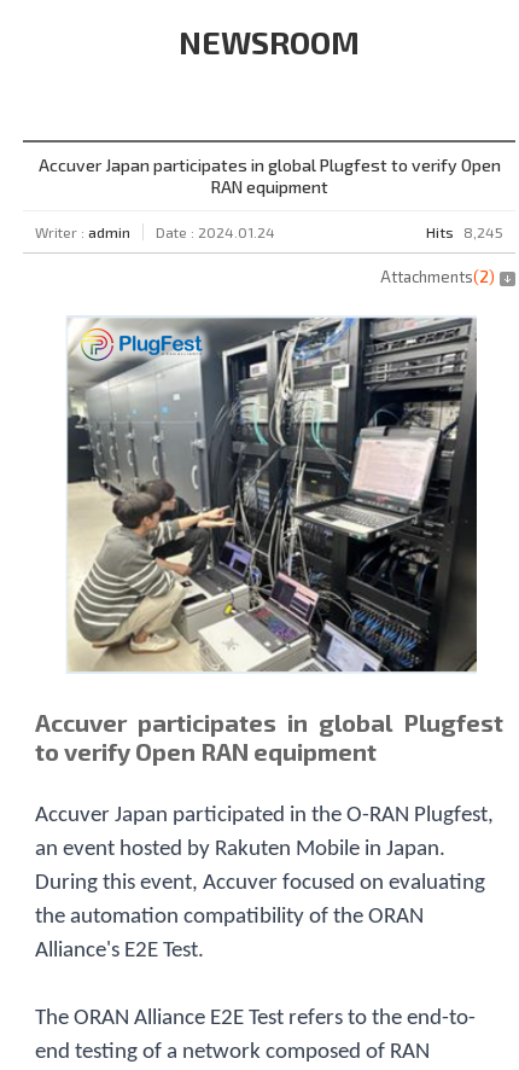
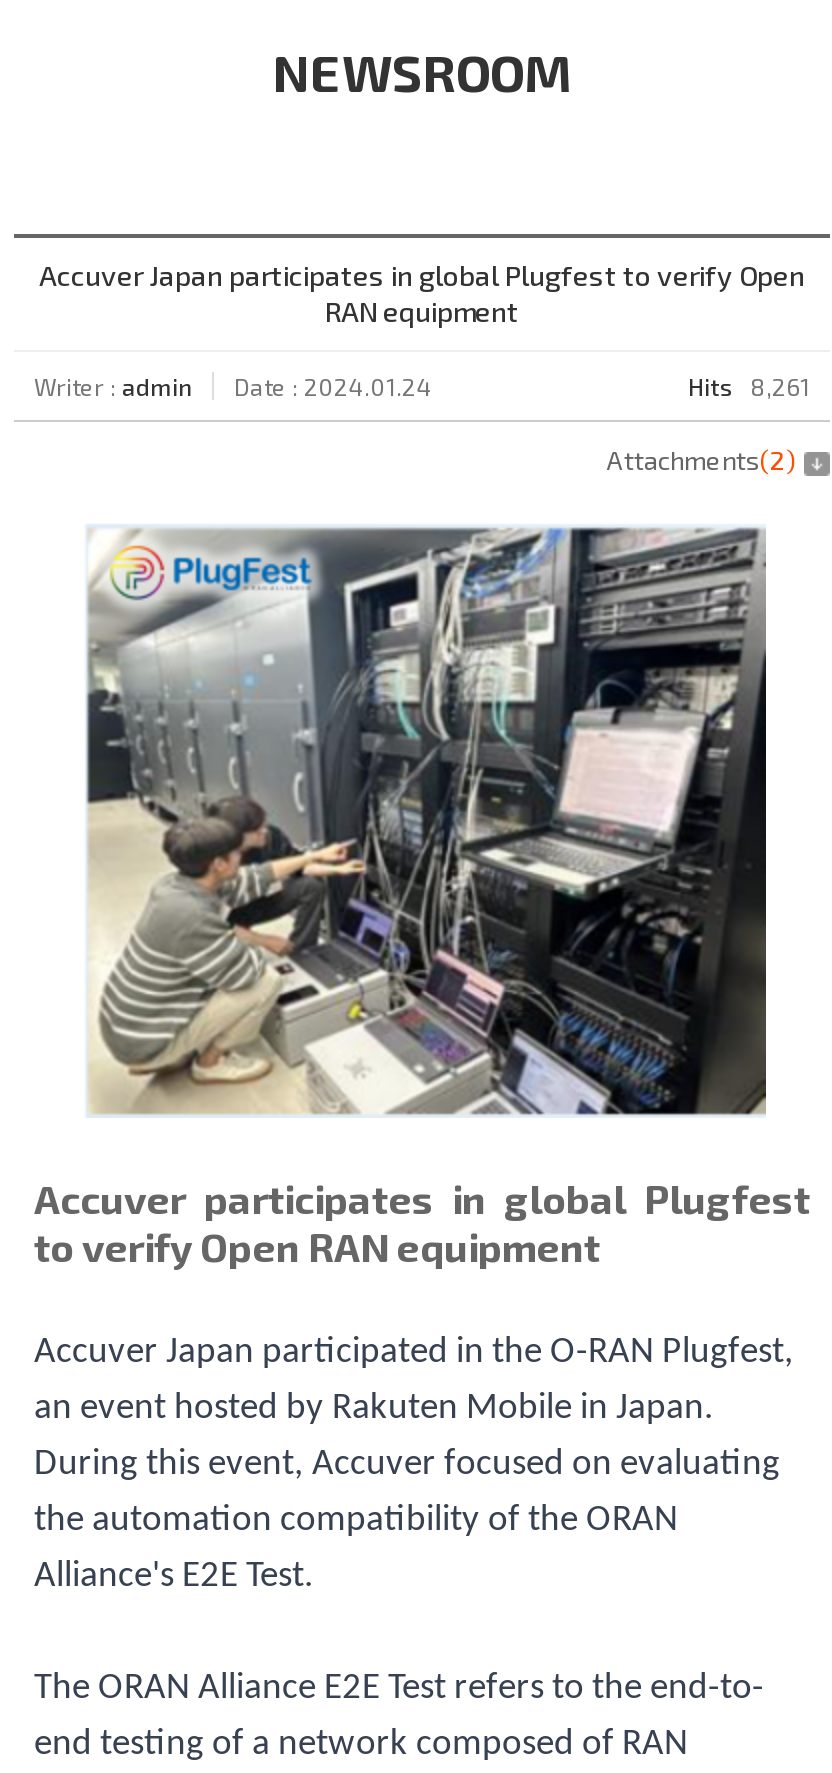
[426,223,503,240] Hits 8,245 -> [688,372,810,400] Hits 8,261

